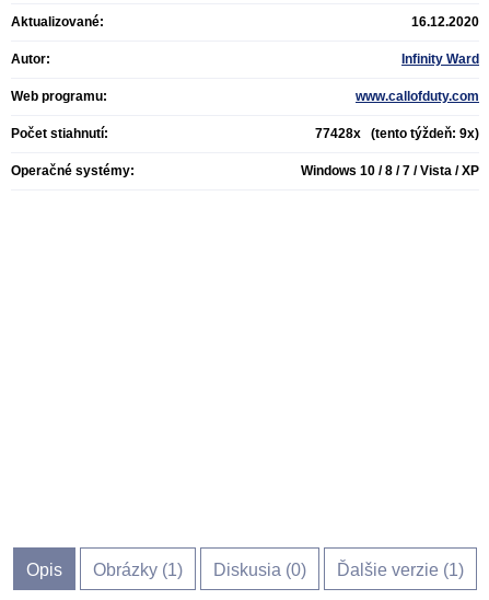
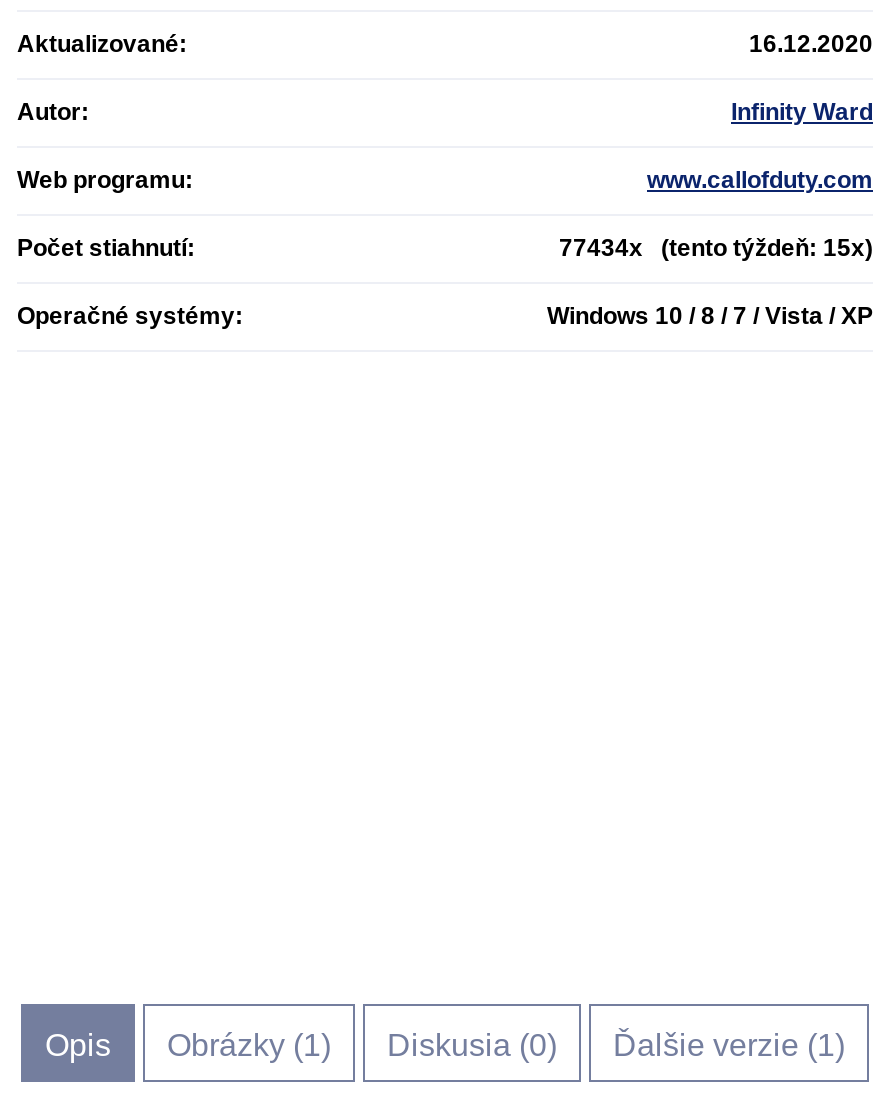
[315,126,479,141] 77428x (tento týždeň: 9x) -> [559,234,873,262] 77434x (tento týždeň: 15x)

